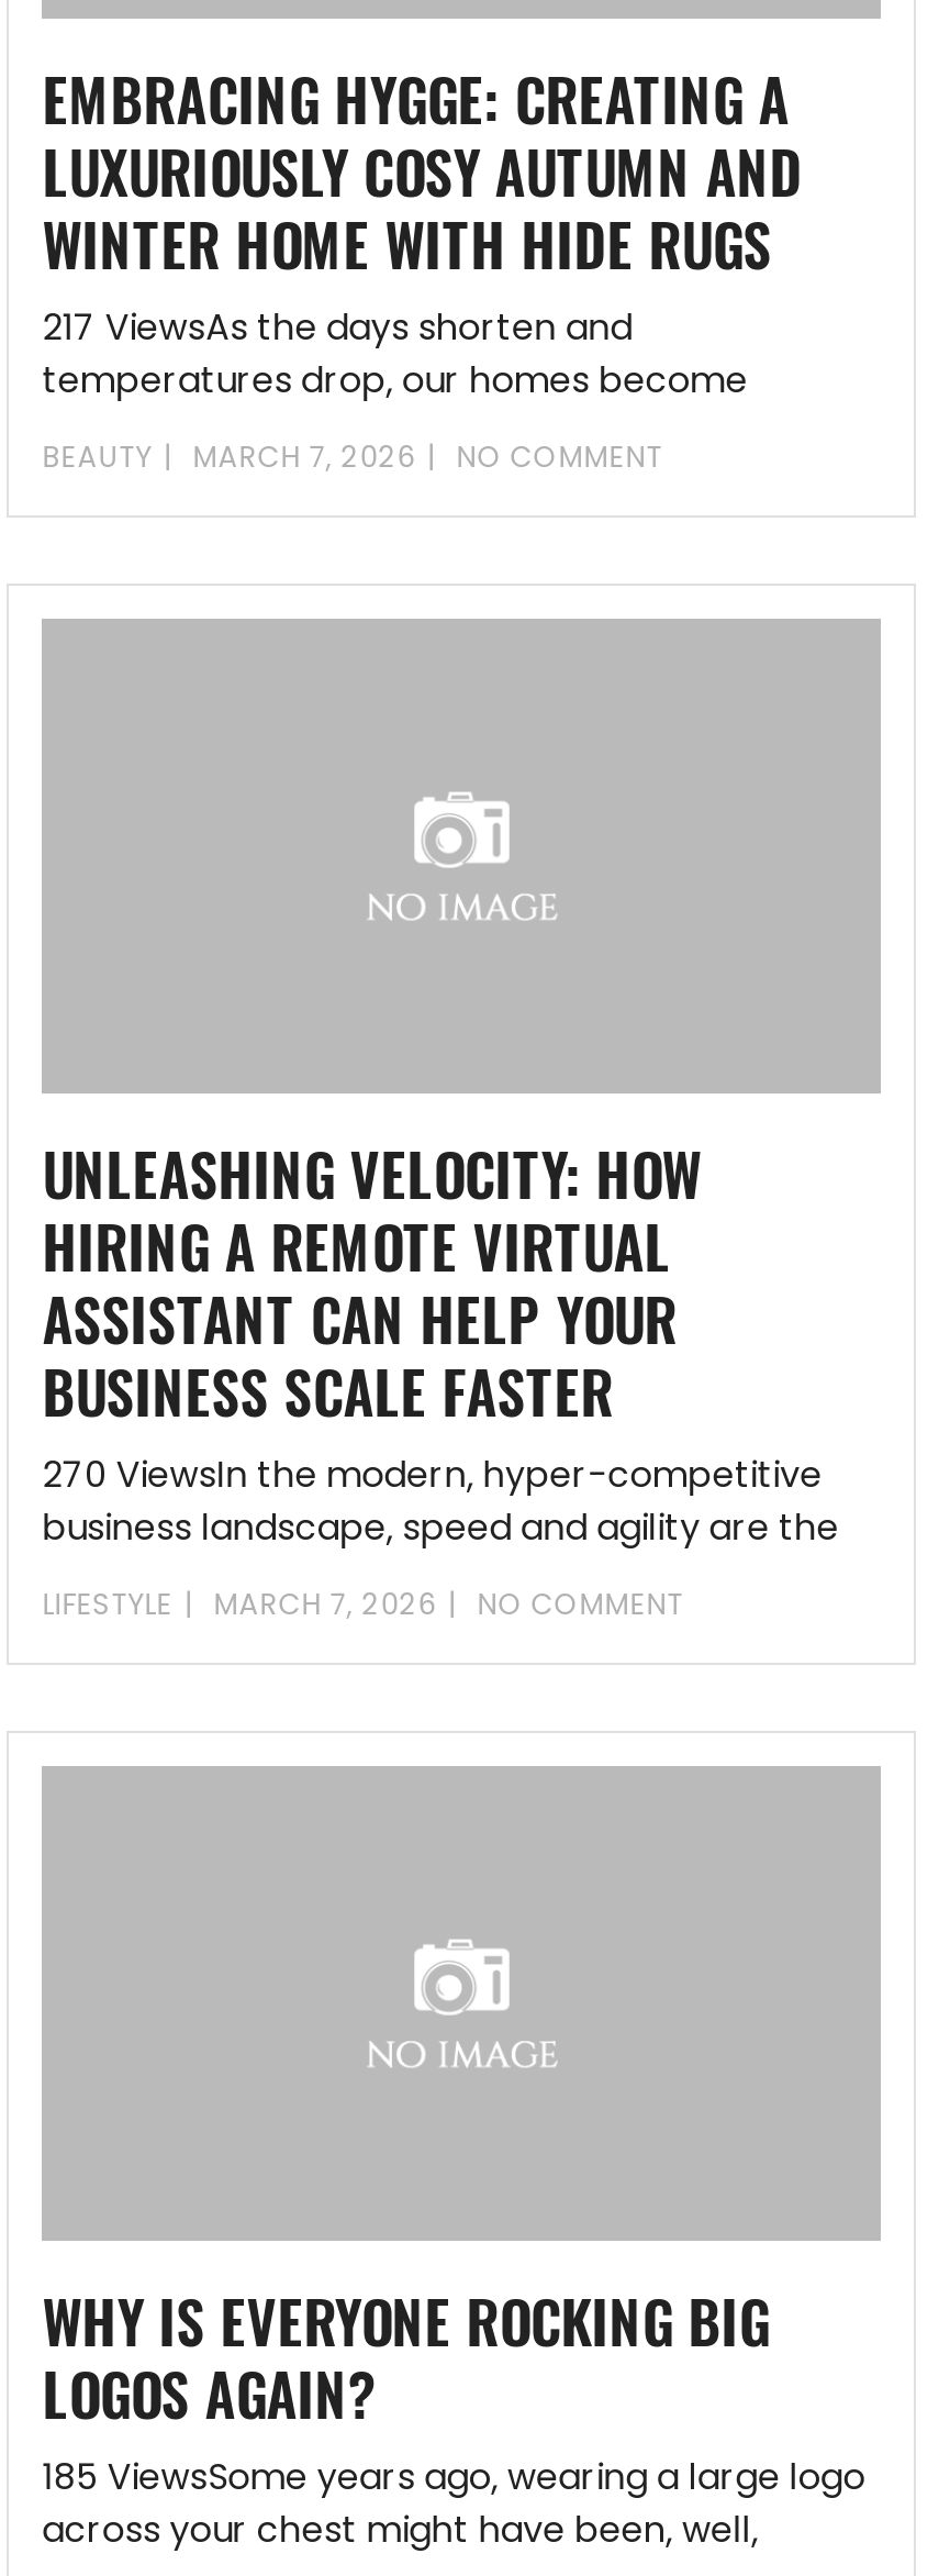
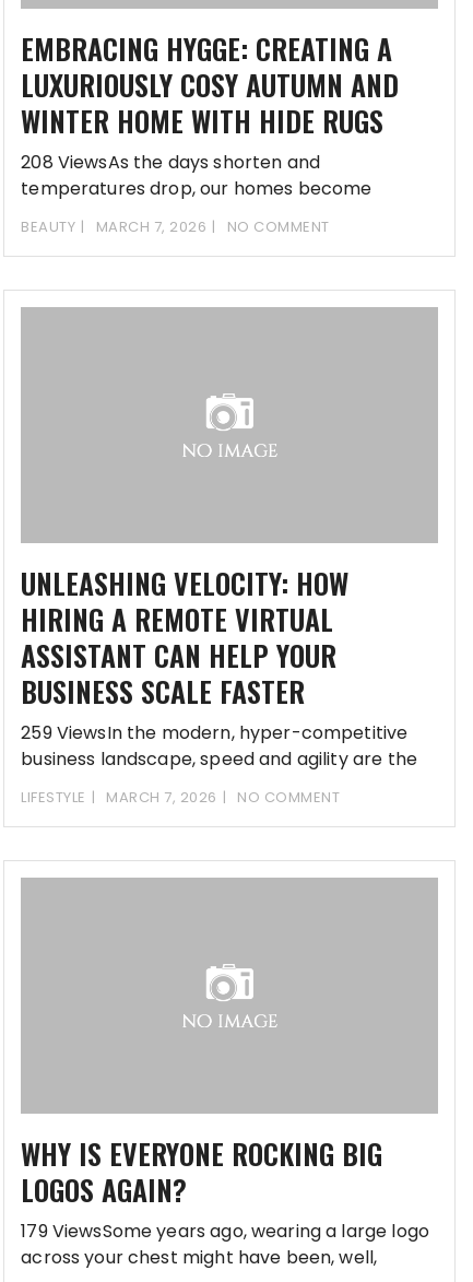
[42,301,633,352] 217 ViewsAs the days shorten and -> [21,149,320,174] 208 ViewsAs the days shorten and
[42,1449,822,1499] 270 ViewsIn the modern, hyper-competitive -> [21,720,408,745] 259 ViewsIn the modern, hyper-competitive
[42,2452,865,2502] 185 ViewsSome years ago, wearing a large logo -> [21,1219,429,1244] 179 ViewsSome years ago, wearing a large logo

